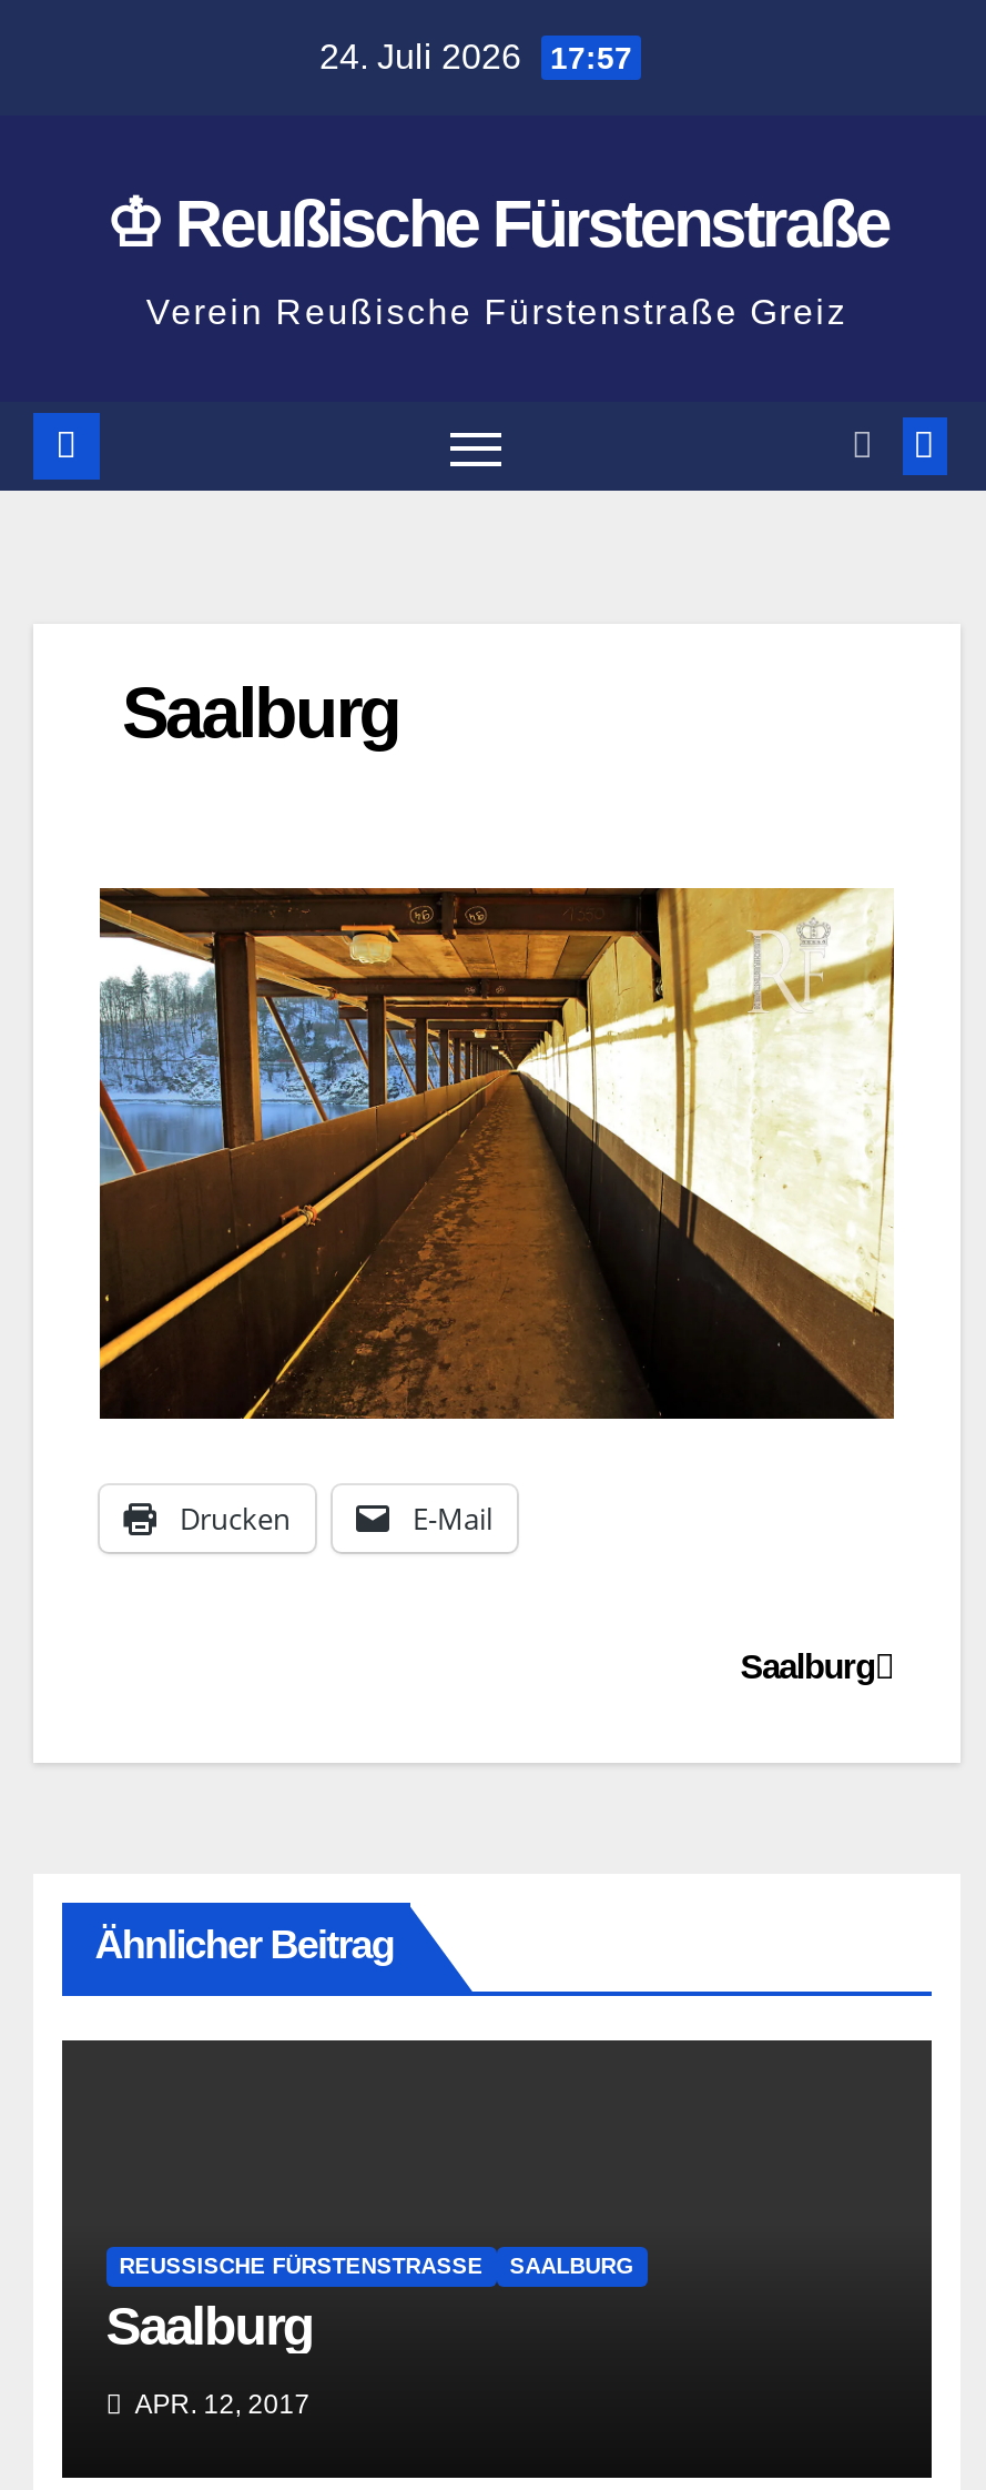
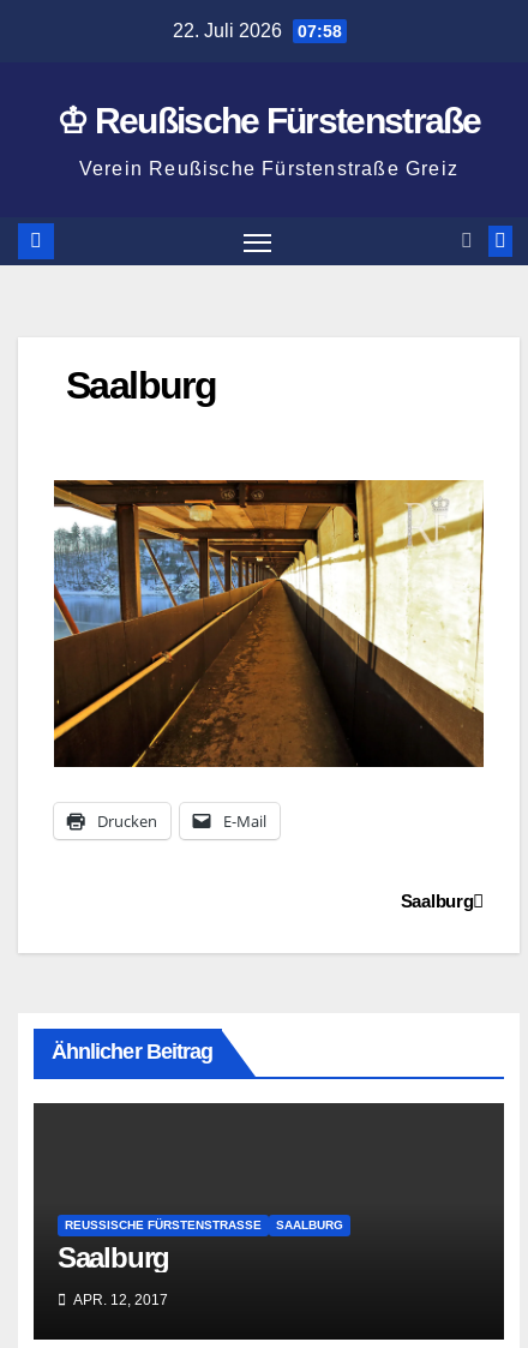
[319,38,632,75] 24. Juli 2026 17:57 -> [173,20,342,41] 22. Juli 2026 07:58

